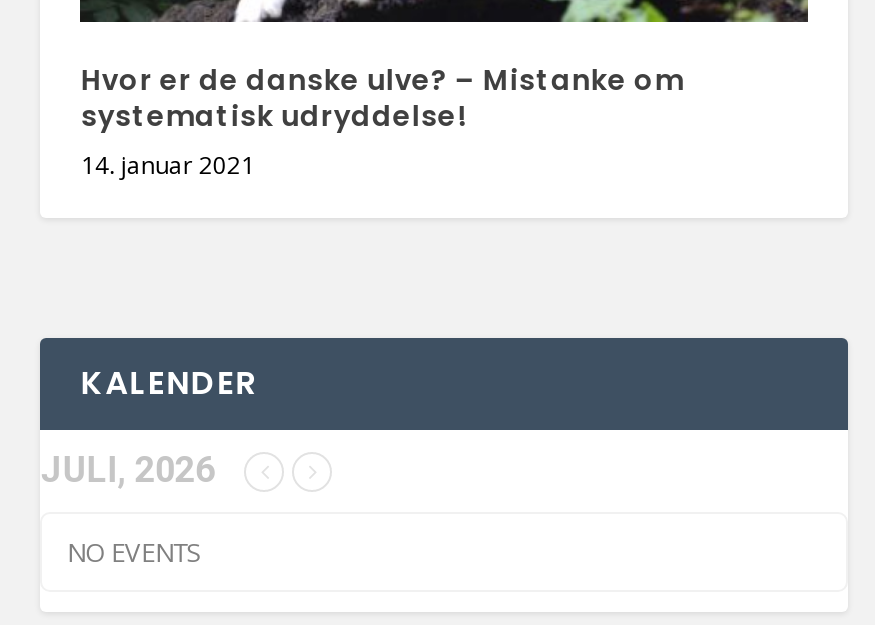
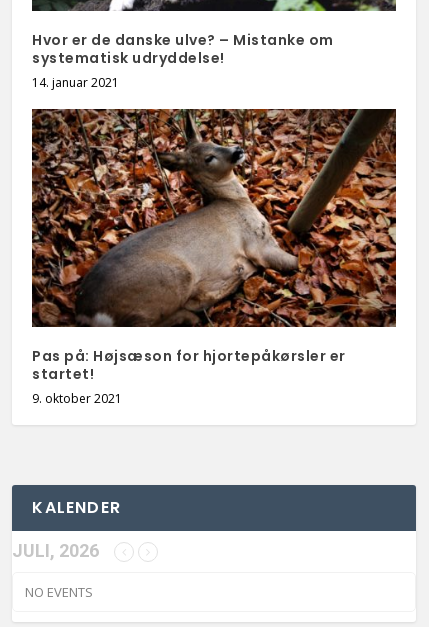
none -> [31,108,397,407] [image] | Pas på: Højsæson for hjortepåkørsler er | startet! | 9. oktober 2021

